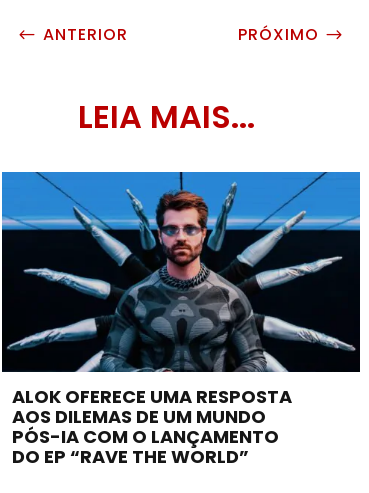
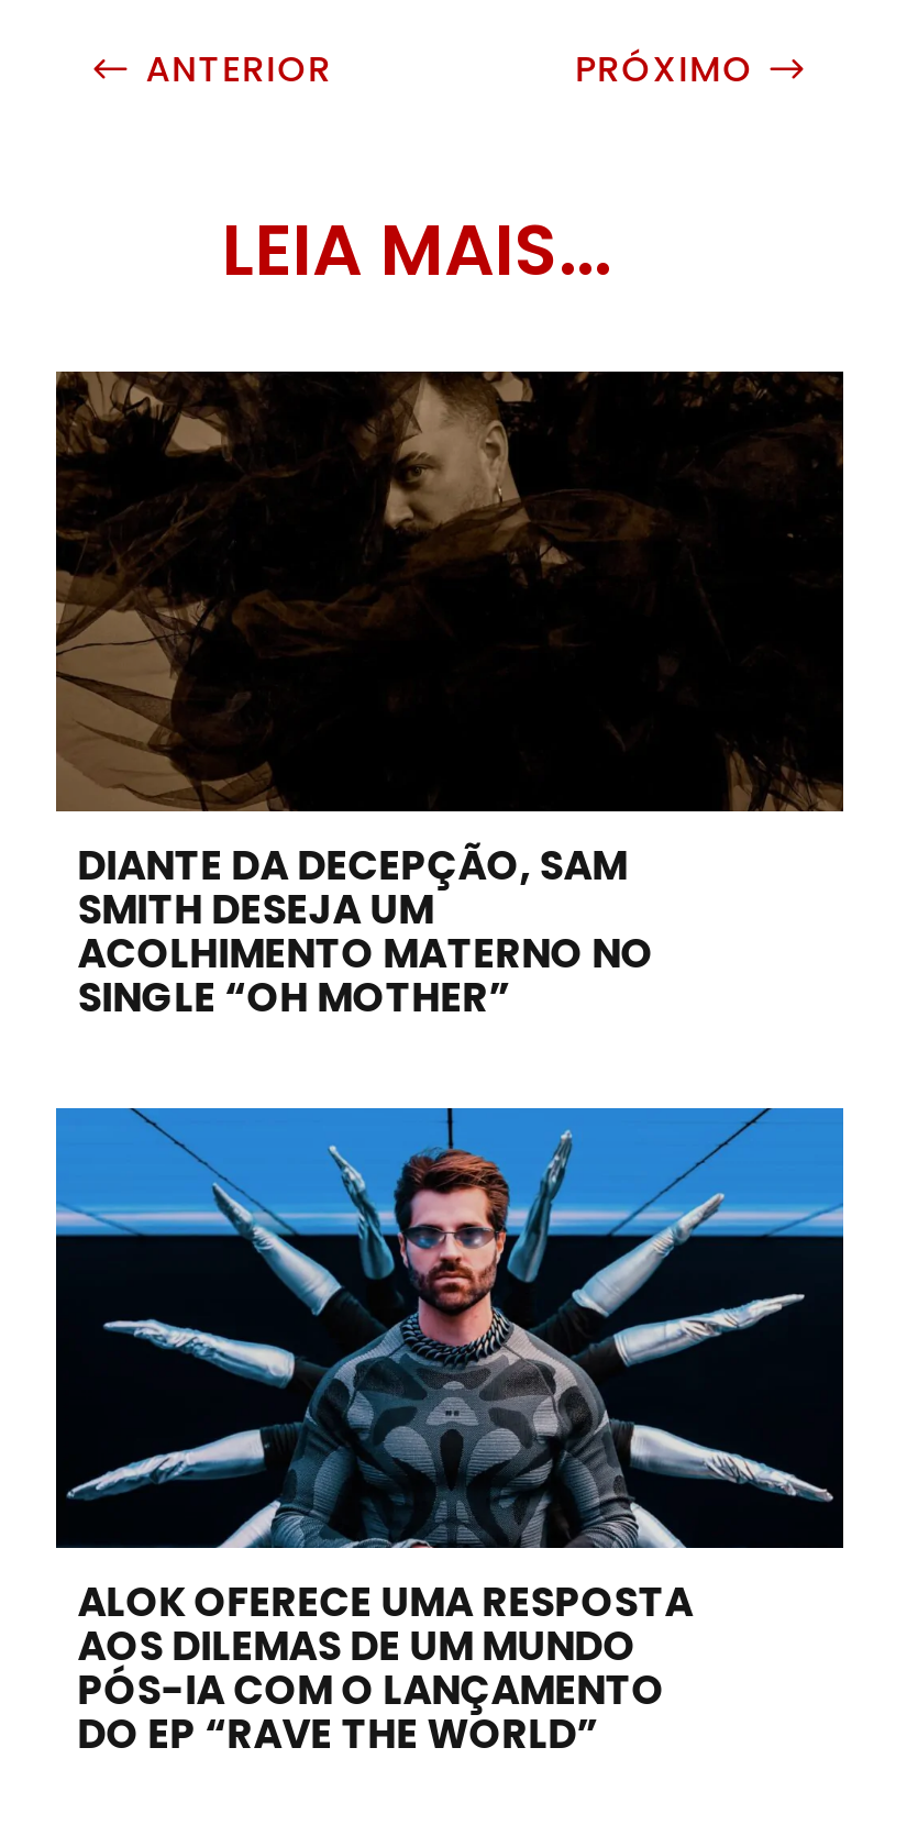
none -> [54,369,845,1025] [image] | DIANTE DA DECEPÇÃO, SAM | SMITH DESEJA UM | ACOLHIMENTO MATERNO NO | SINGLE “OH MOTHER”

